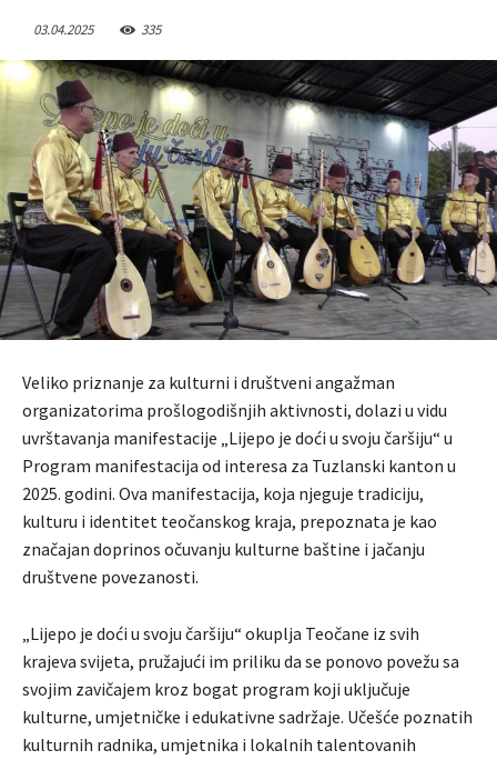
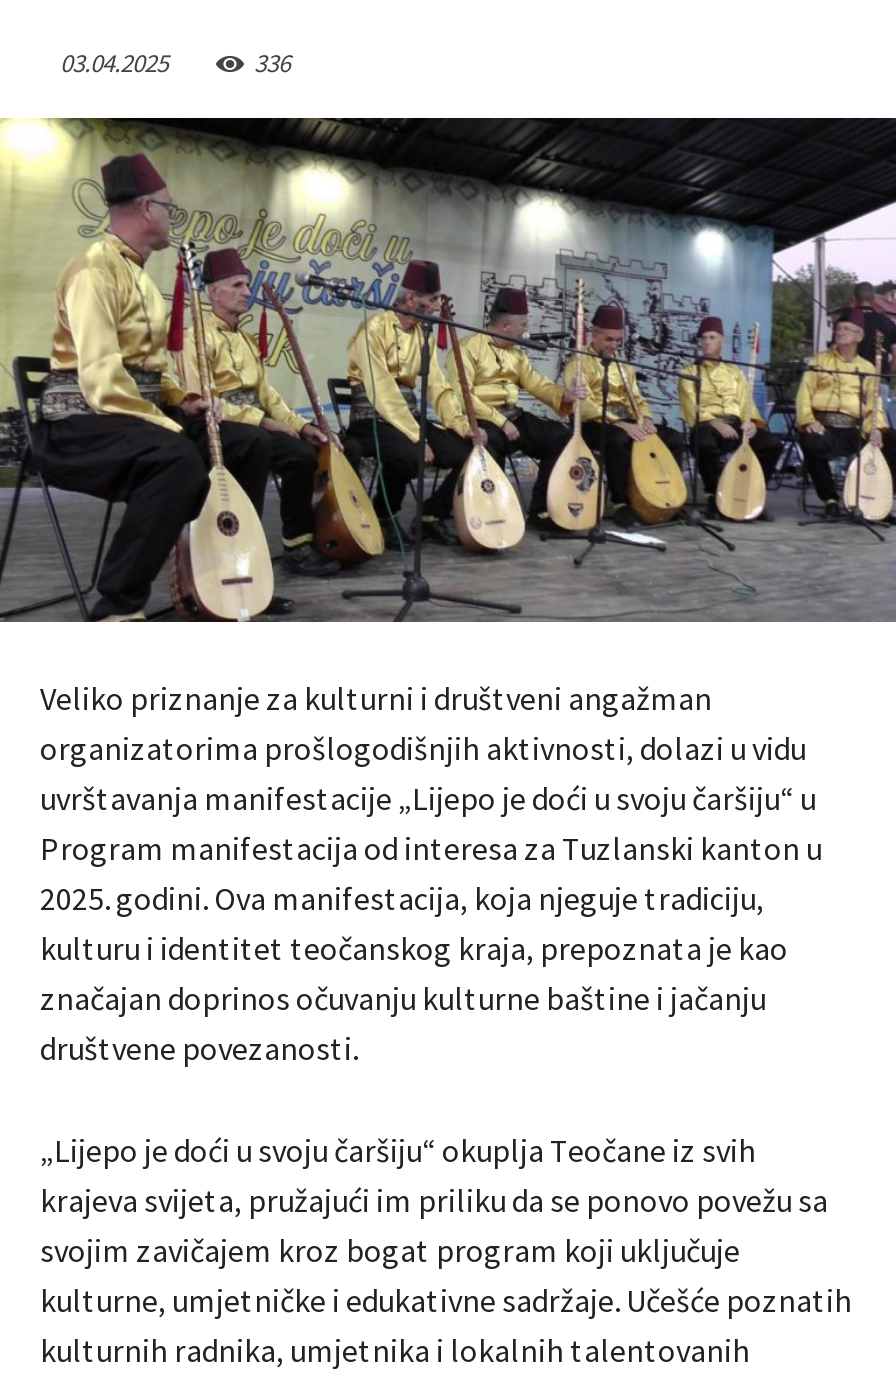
[141,20,161,39] 335 -> [254,46,290,80] 336

